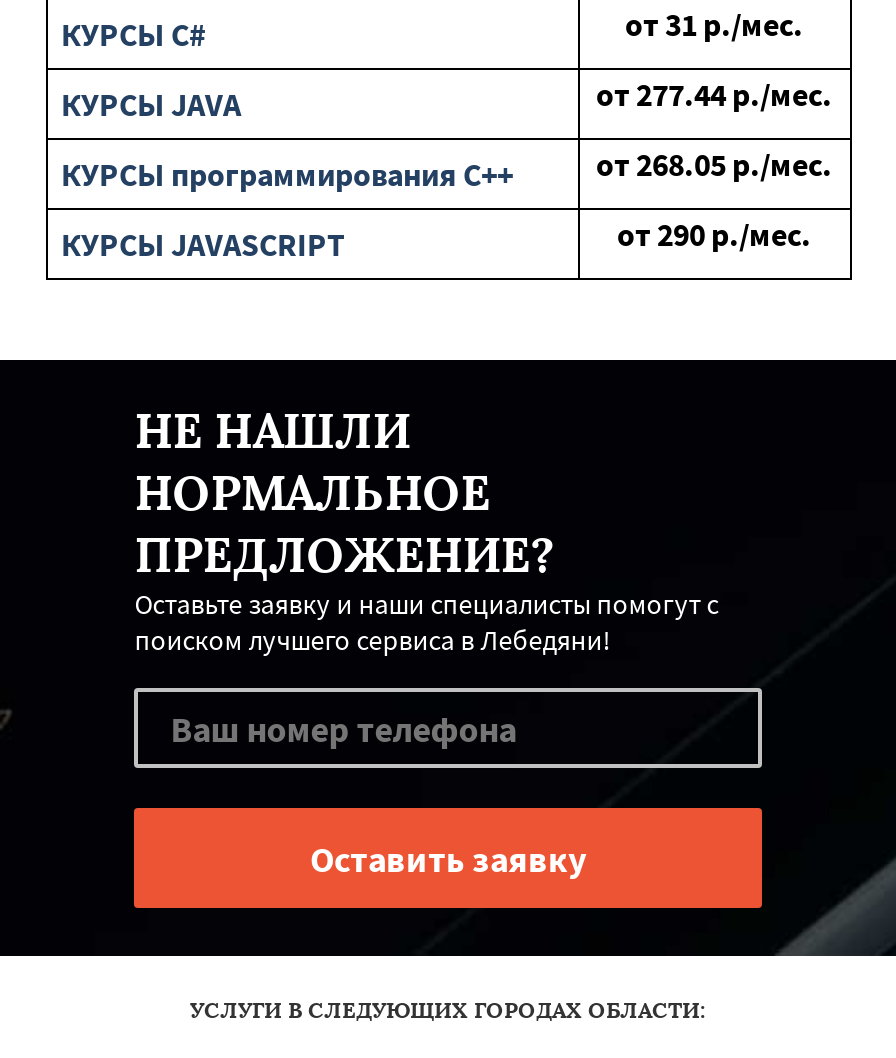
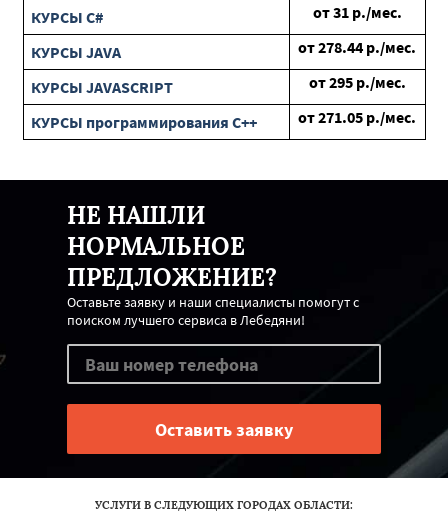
[596,75,832,185] от 277.44 р./мес. | от 268.05 р./мес. -> [298,37,416,57] от278.44 р./мес.
moved [61,155,513,195] -> [30,112,256,132]: КУРСЫ программирования C++
moved [61,225,345,265] -> [30,77,172,97]: КУРСЫ JAVASCRIPT
[617,215,811,255] от 290 р./мес. -> [298,72,416,127] от295 р./мес. | от271.05 р./мес.

